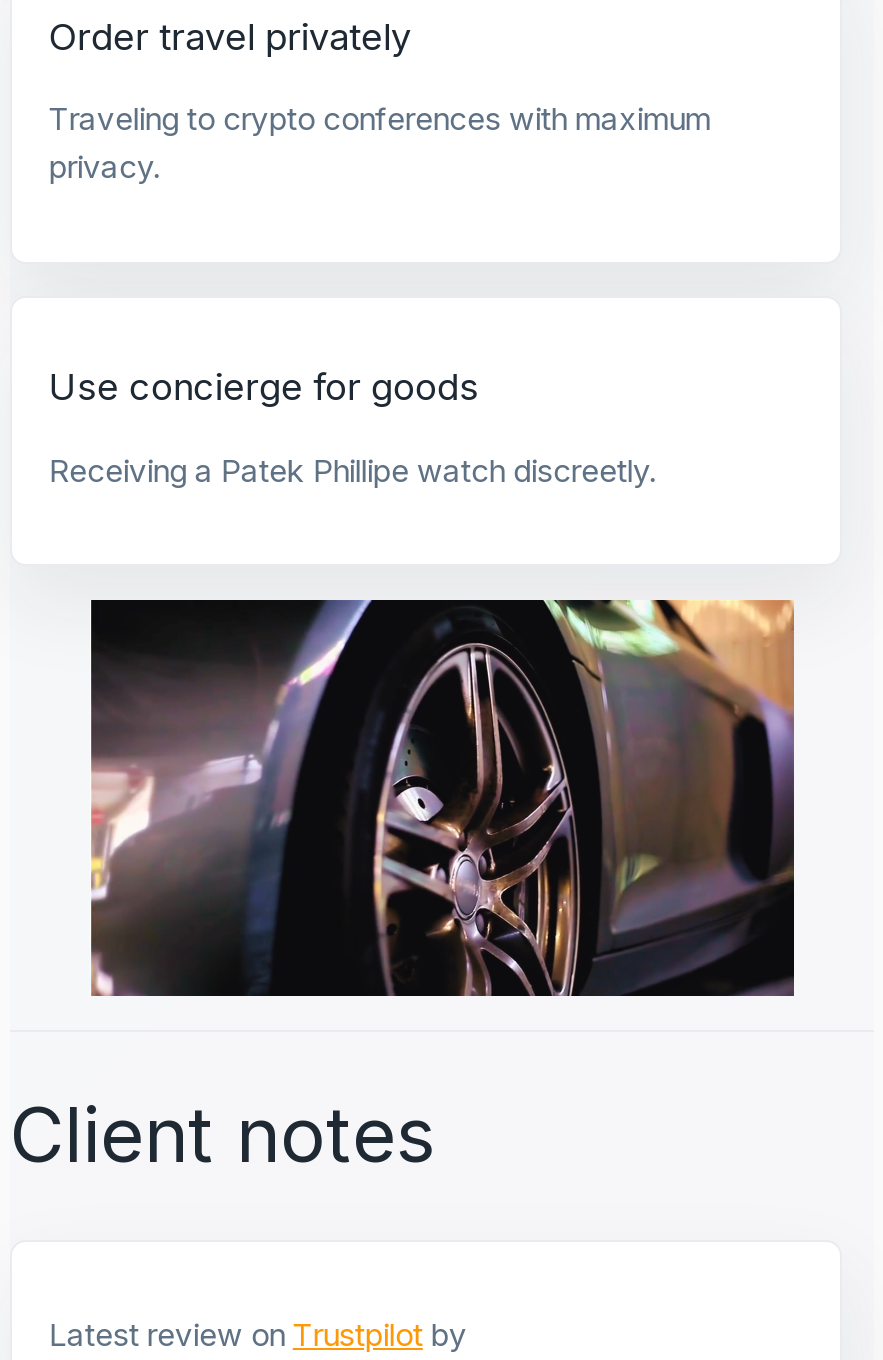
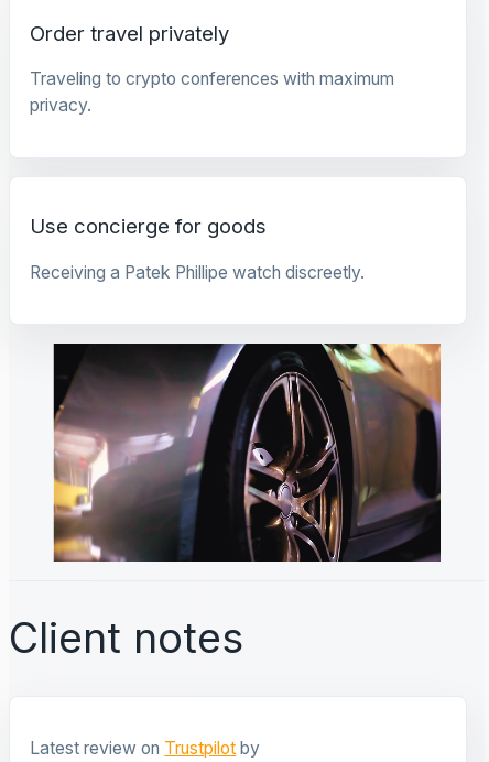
[90,598,794,998] [image] -> [53,342,441,563] [image]

